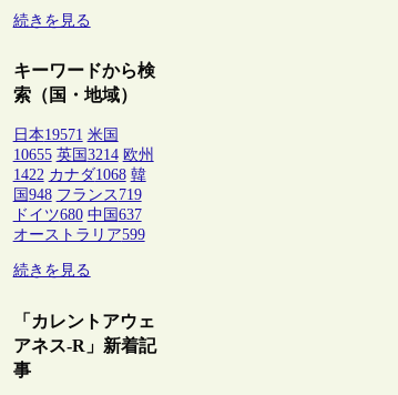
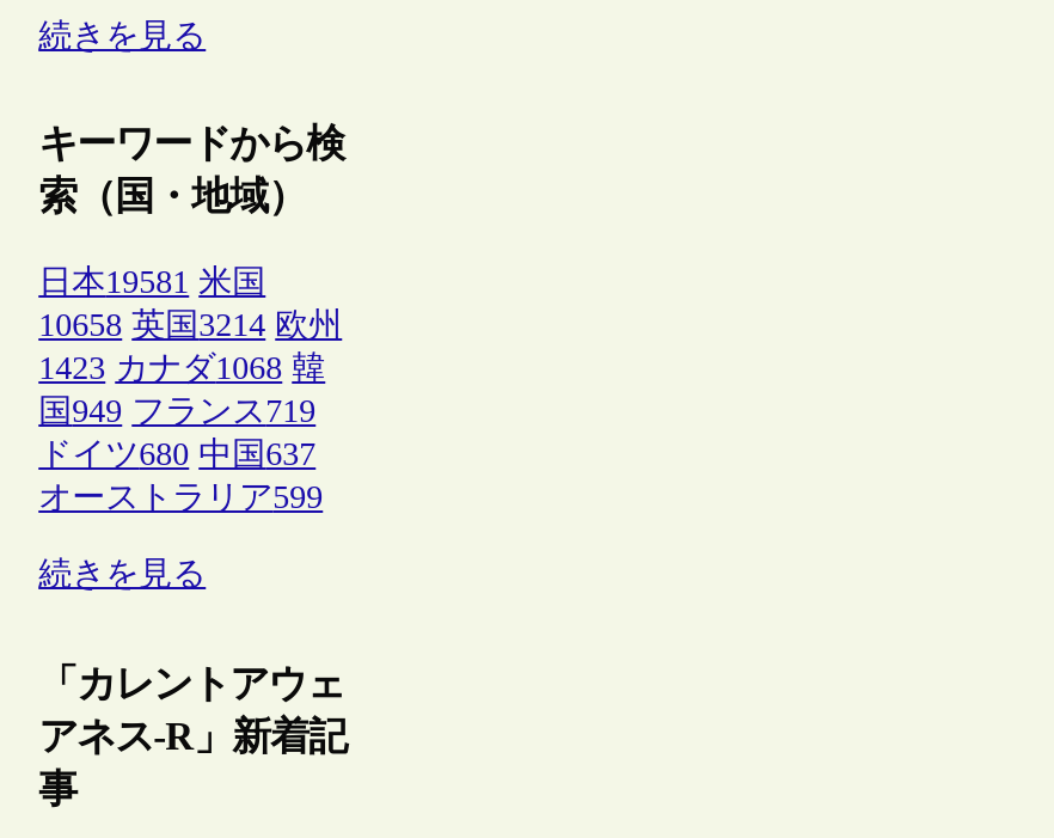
[13,127,118,144] 日本19571 米国 -> [38,265,266,301] 日本19581 米国
[13,147,154,164] 10655 英国3214 欧州 -> [38,308,342,344] 10658 英国3214 欧州
[13,167,146,184] 1422 カナダ1068 韓 -> [38,351,325,387] 1423 カナダ1068 韓
[13,187,141,203] 国948 フランス719 -> [38,394,316,430] 国949 フランス719

